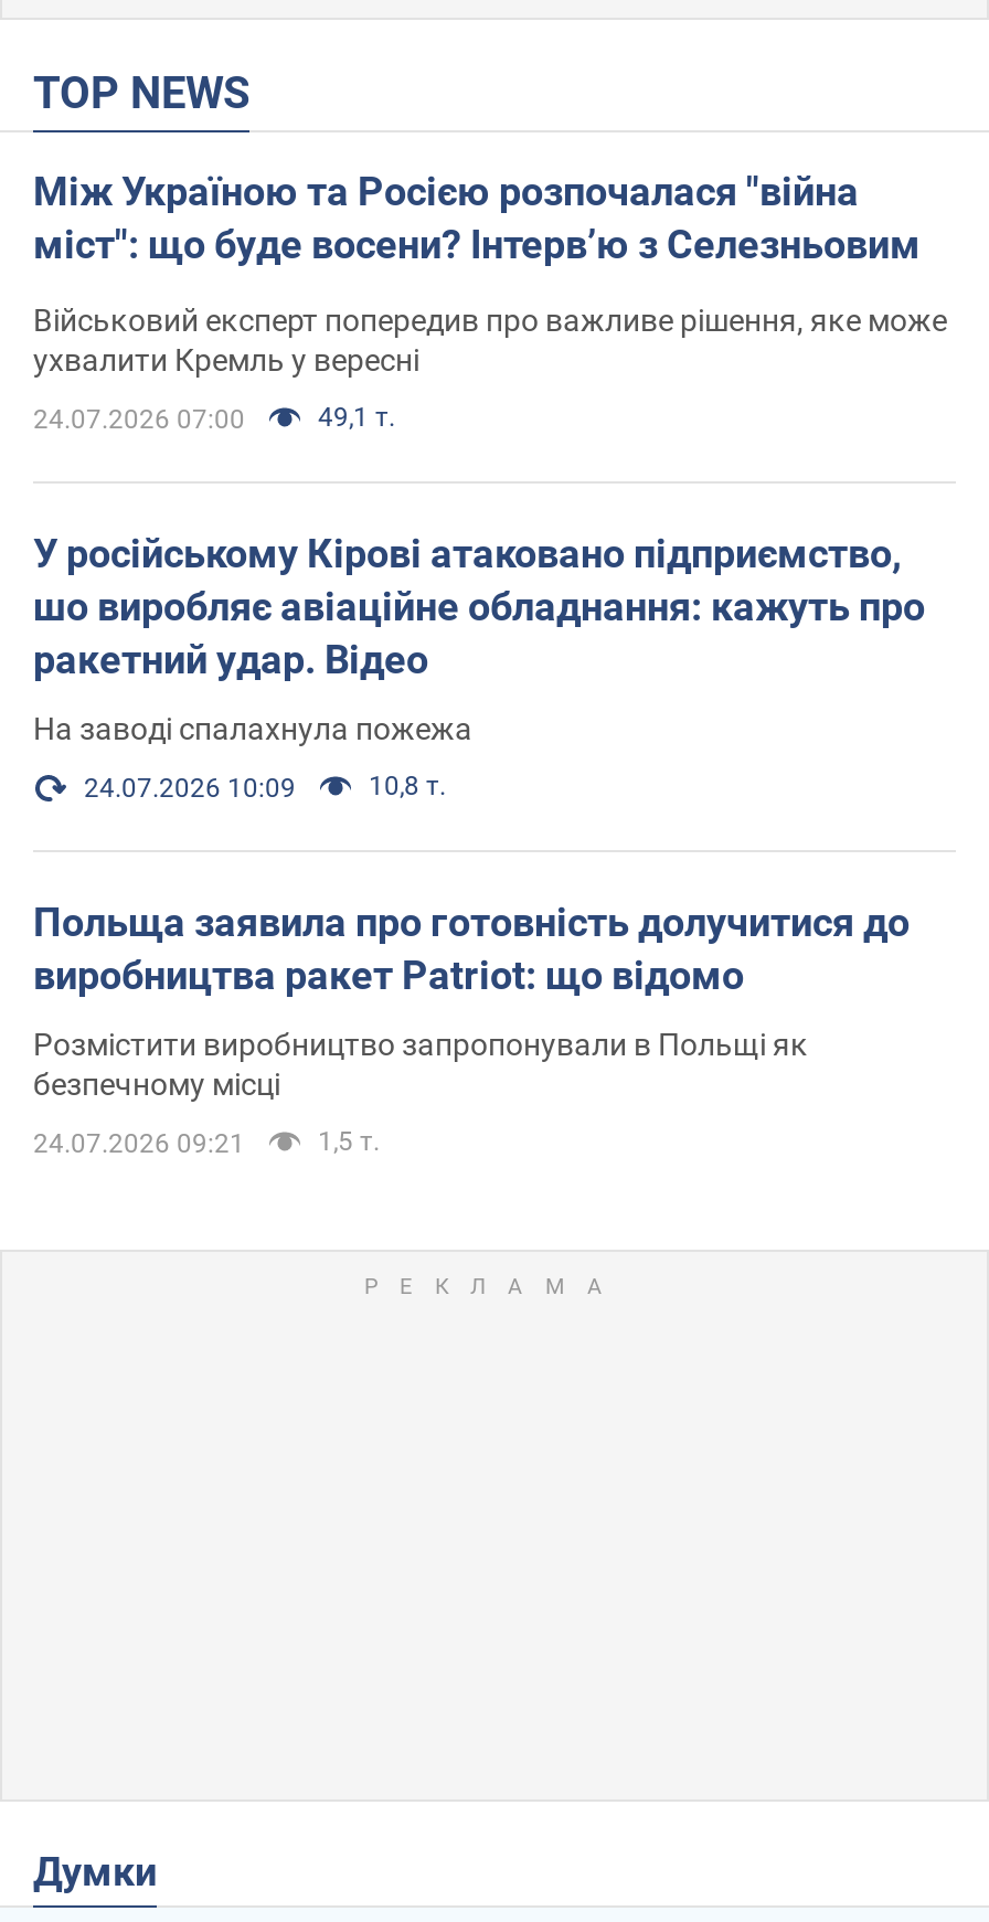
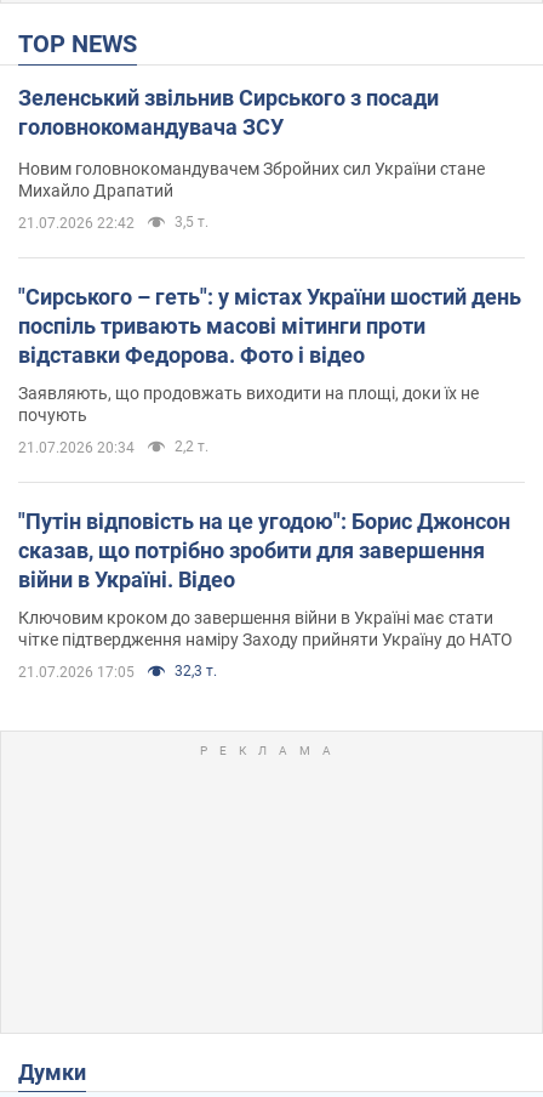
[33,169,921,268] Між Україною та Росією розпочалася "війна | міст": що буде восени? Інтерв’ю з Селезньовим -> [18,85,439,140] Зеленський звільнив Сирського з посади | головнокомандувача ЗСУ
[33,303,947,378] Військовий експерт попередив про важливе рішення, яке може | ухвалити Кремль у вересні -> [18,159,485,201] Новим головнокомандувачем Збройних сил України стане | Михайло Драпатий
[33,403,395,436] 24.07.2026 07:00 | 49,1 т. -> [18,214,208,232] 21.07.2026 22:42 | 3,5 т.
[33,531,925,683] У російському Кірові атаковано підприємство, | шо виробляє авіаційне обладнання: кажуть про | ракетний удар. Відео -> [18,284,521,368] "Сирського – геть": у містах України шостий день | поспіль тривають масові мітинги проти | відставки Федорова. Фото і відео
[33,712,472,747] На заводі спалахнула пожежа -> [18,384,479,425] Заявляють, що продовжать виходити на площі, доки їх не | почують
[84,771,446,805] 24.07.2026 10:09 | 10,8 т. -> [18,439,208,457] 21.07.2026 20:34 | 2,2 т.
[33,900,910,999] Польща заявила про готовність долучитися до | виробництва ракет Patriot: що відомо -> [18,509,510,593] "Путін відповість на це угодою": Борис Джонсон | сказав, що потрібно зробити для завершення | війни в Україні. Відео
[33,1028,808,1103] Розмістити виробництво запропонували в Польщі як | безпечному місці -> [18,608,513,650] Ключовим кроком до завершення війни в Україні має стати | чітке підтвердження наміру Заходу прийняти Україну до НАТО
[33,1127,380,1160] 24.07.2026 09:21 | 1,5 т. -> [18,663,217,681] 21.07.2026 17:05 | 32,3 т.

